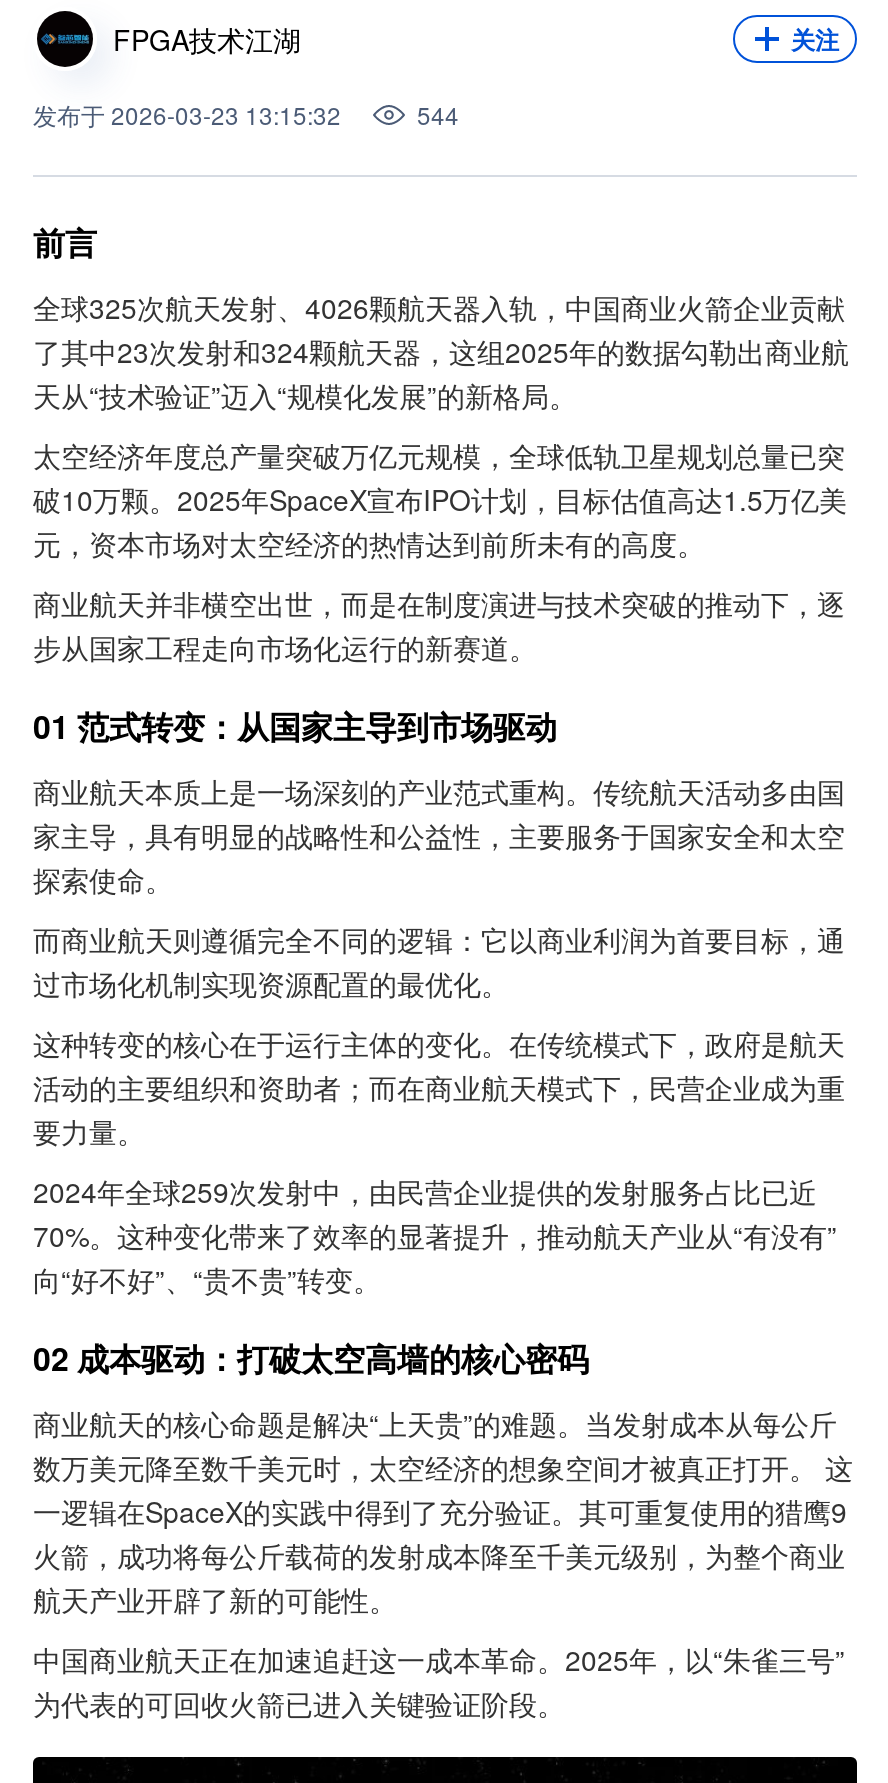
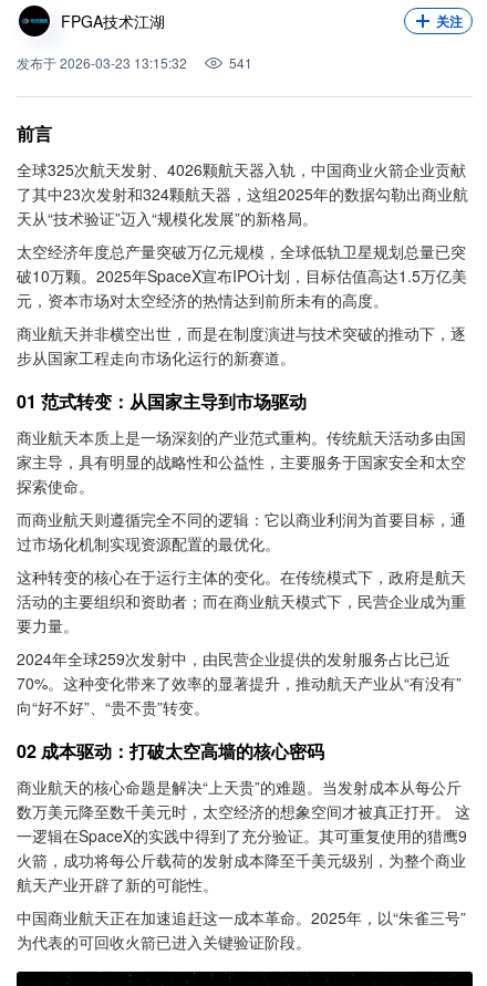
[417,98,459,132] 544 -> [229,53,252,72] 541

